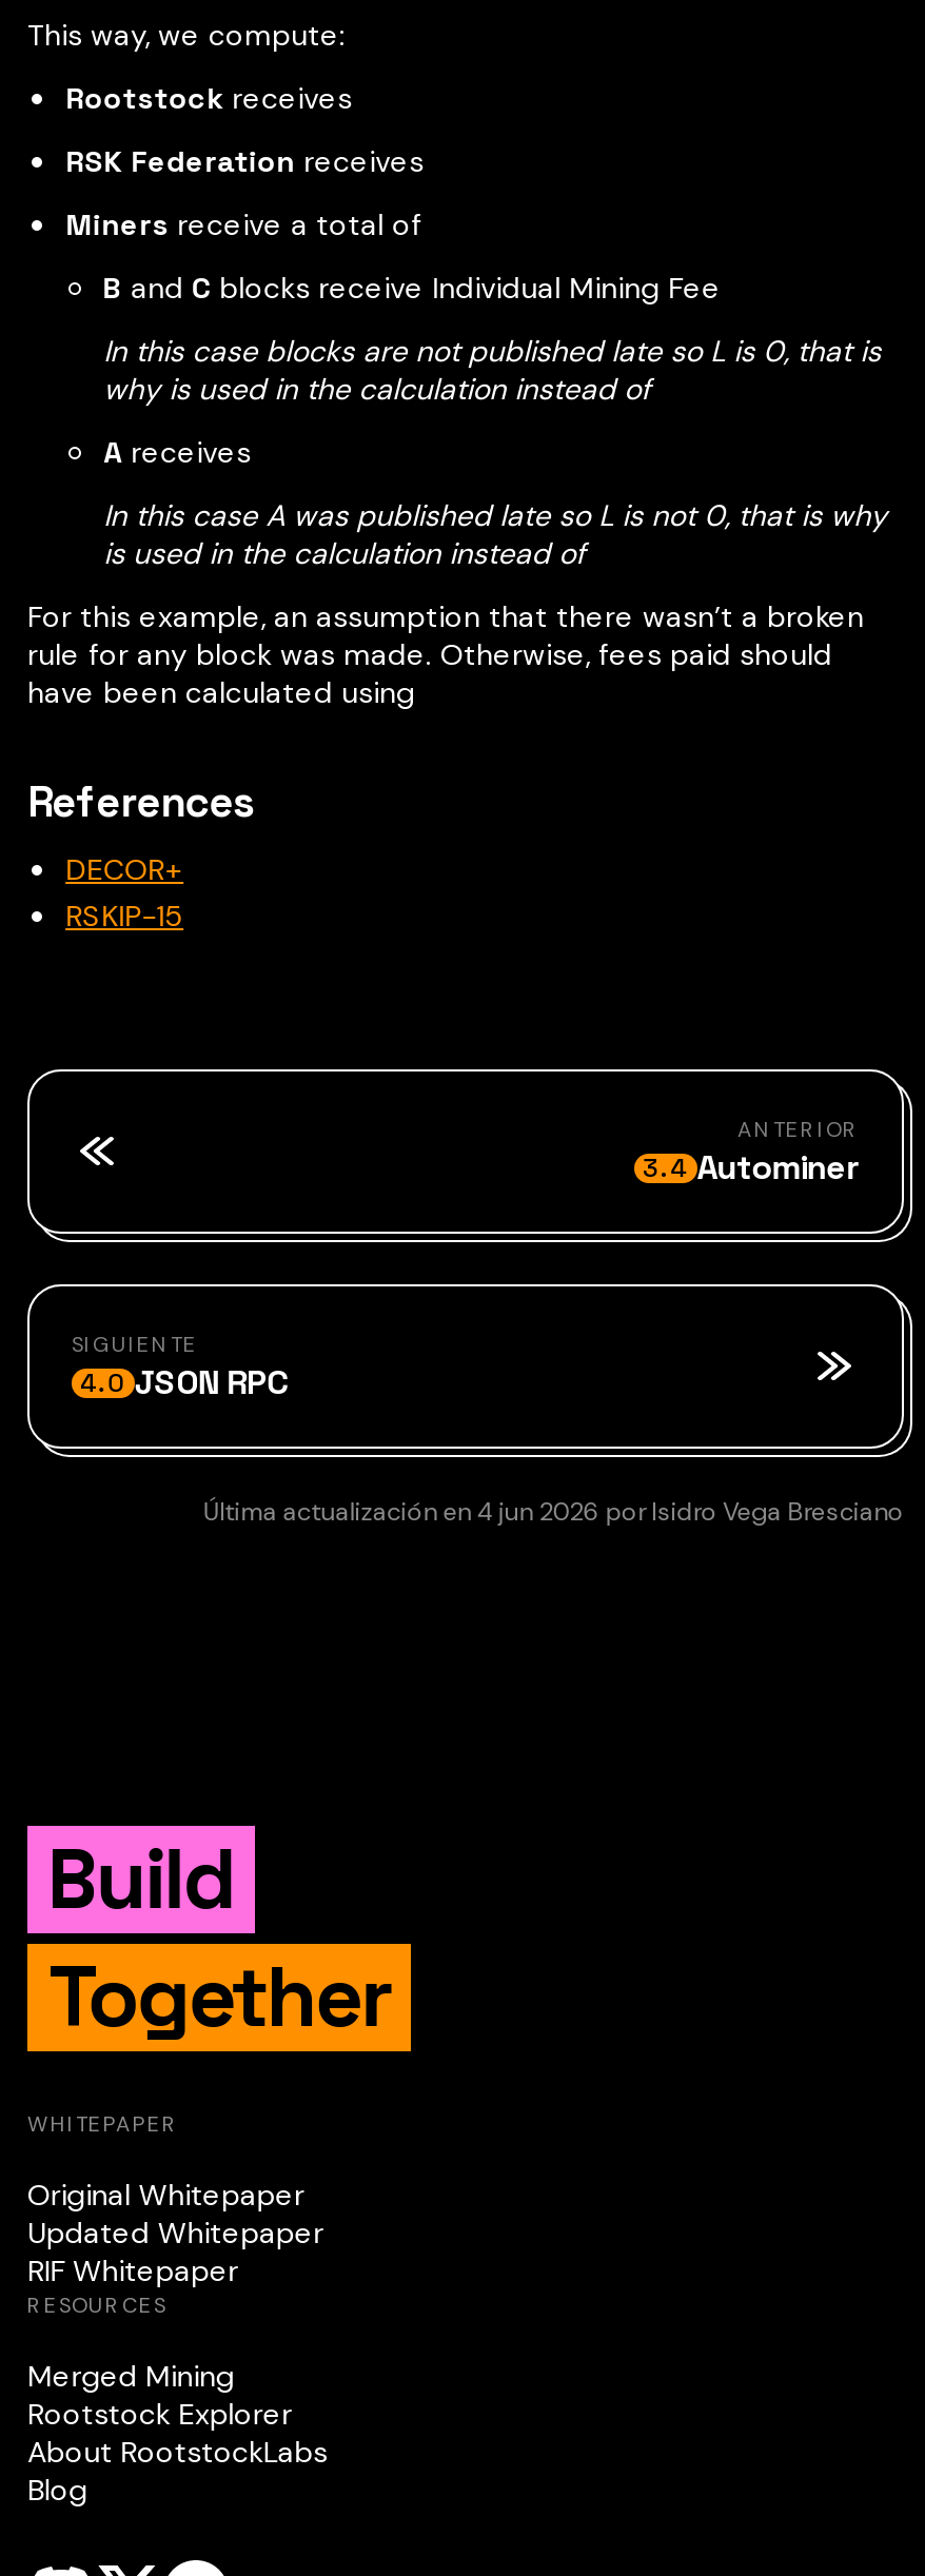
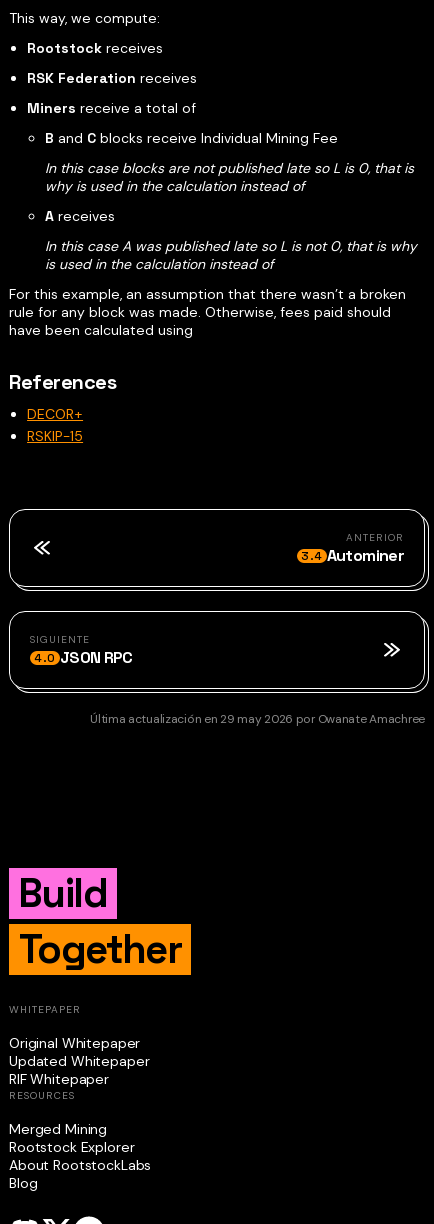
[203,1494,904,1528] Última actualización en 4 jun 2026 por Isidro Vega Bresciano -> [90,710,425,726] Última actualización en 29 may 2026 por Owanate Amachree

